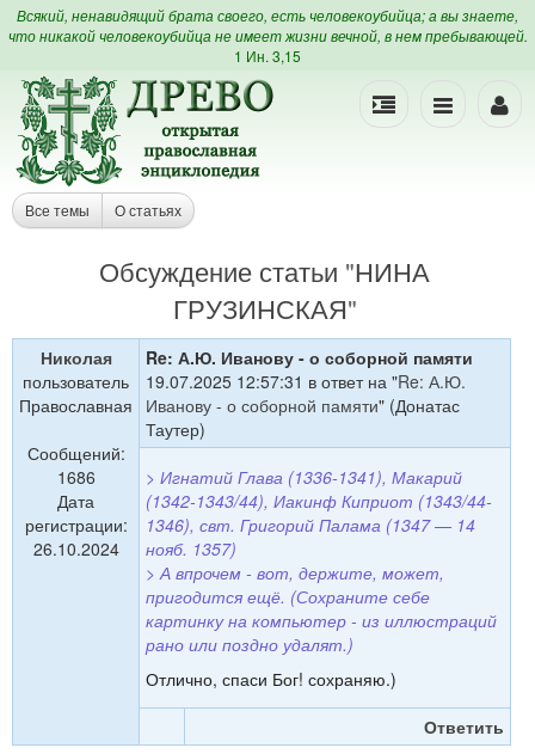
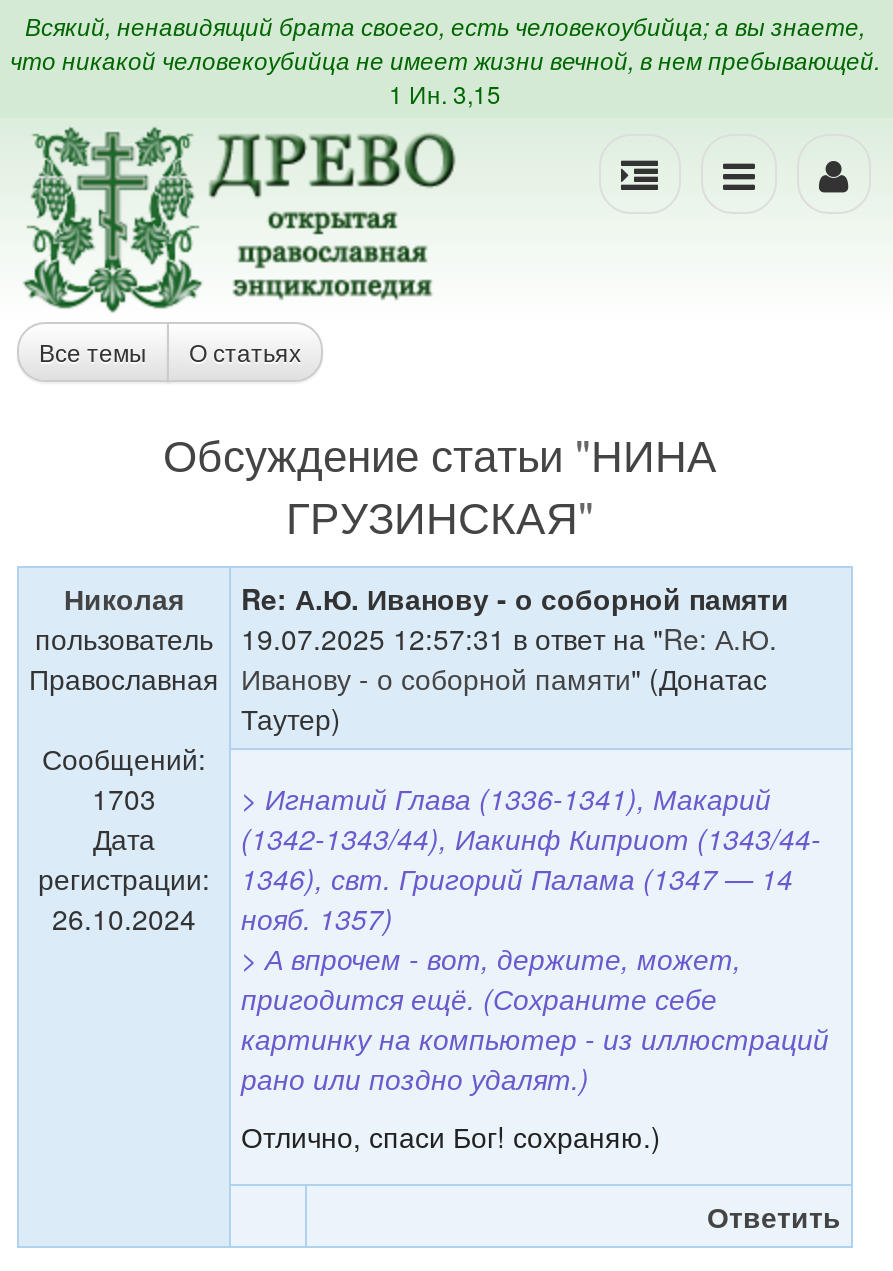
[57,465,95,489] 1686 -> [92,778,156,818] 1703

